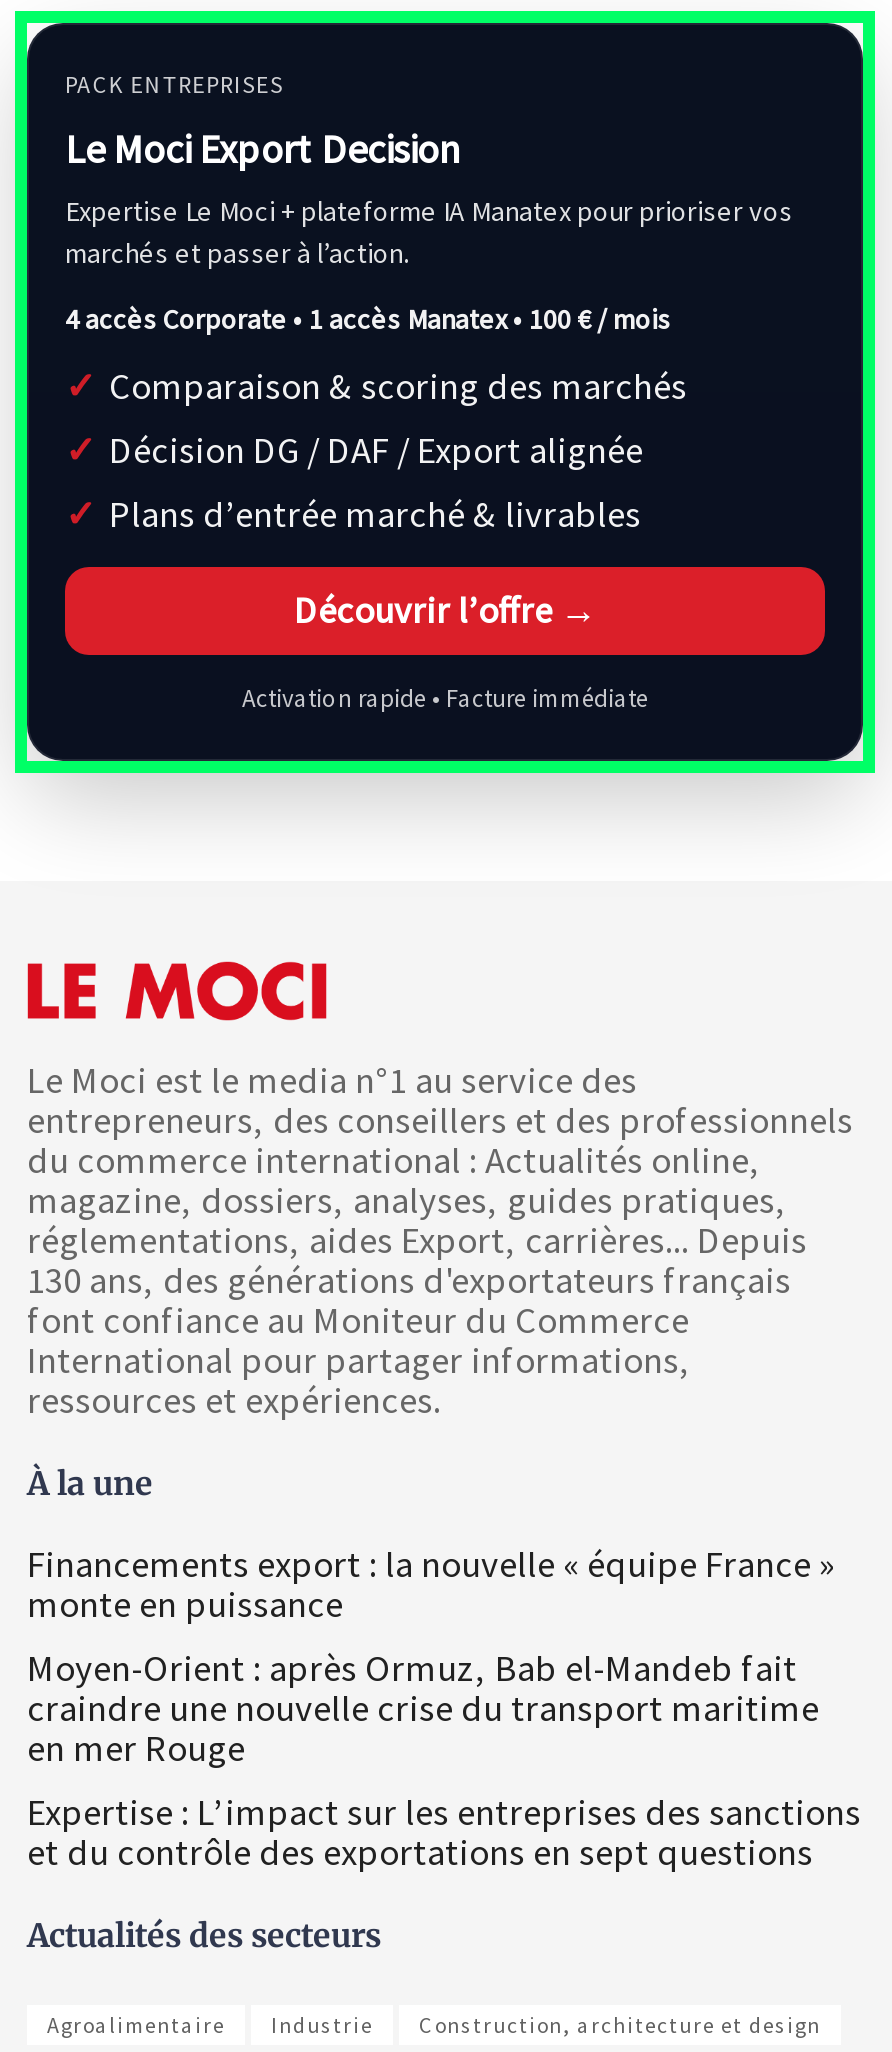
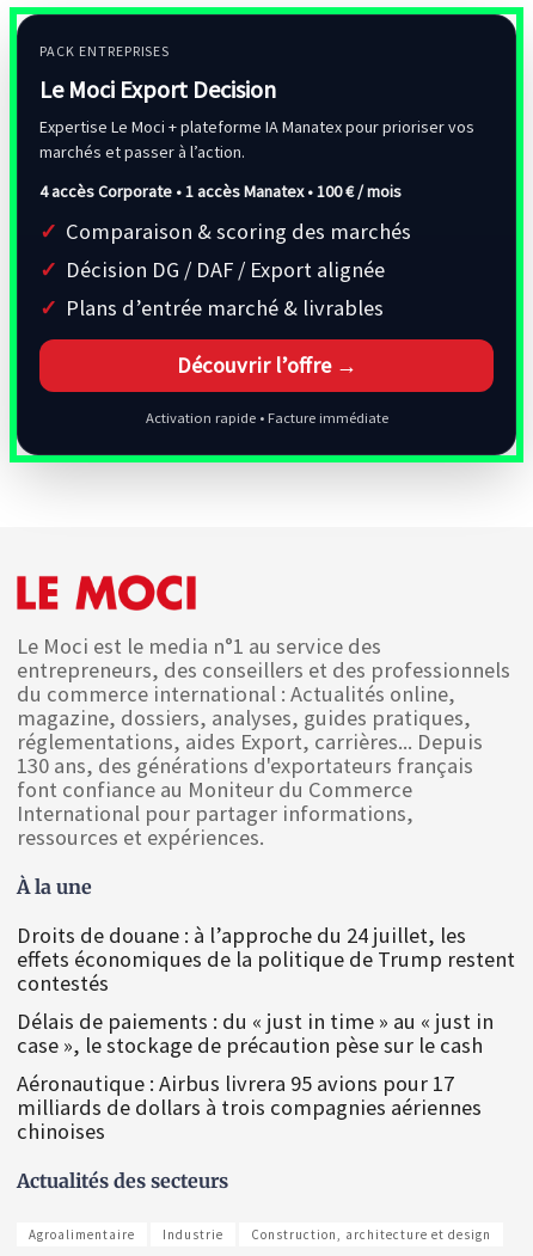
[27,1541,861,1875] Financements export : la nouvelle « équipe France » | monte en puissance | Moyen-Orient : après Ormuz, Bab el-Mandeb fait | craindre une nouvelle crise du transport maritime | en mer Rouge | Expertise : L’impact sur les entreprises des sanctions | et du contrôle des exportations en sept questions -> [17,921,515,1145] Droits de douane : à l’approche du 24 juillet, les | effets économiques de la politique de Trump restent | contestés | Délais de paiements : du « just in time » au « just in | case », le stockage de précaution pèse sur le cash | Aéronautique : Airbus livrera 95 avions pour 17 | milliards de dollars à trois compagnies aériennes | chinoises

